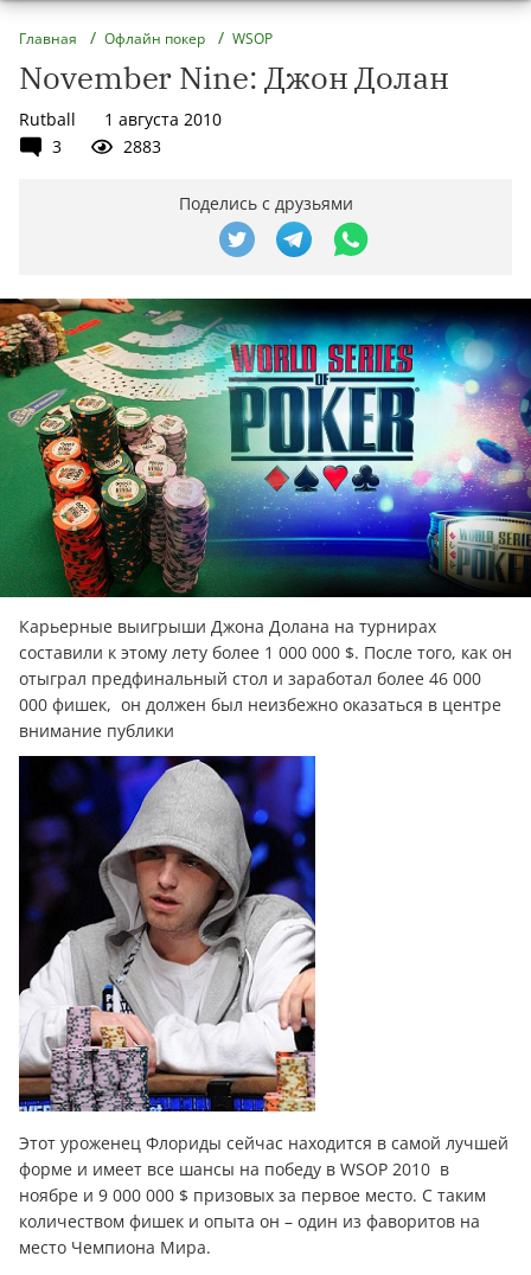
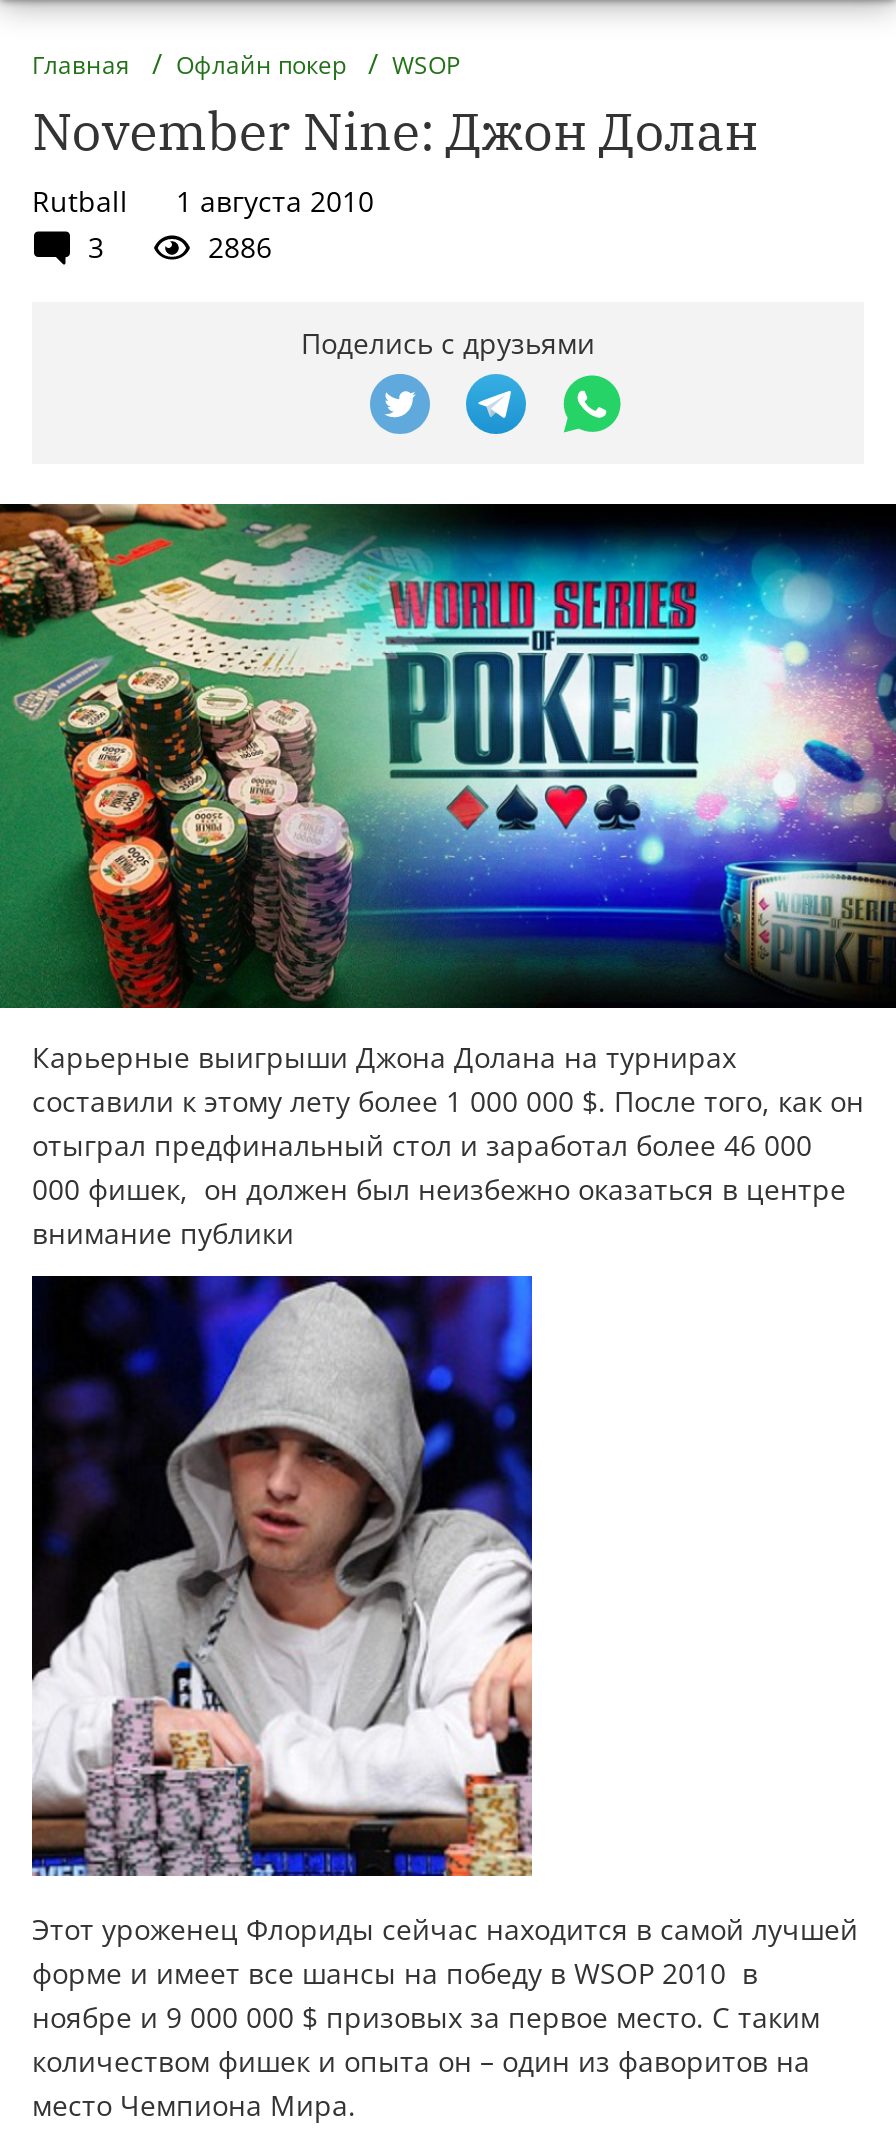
[119,135,161,158] 2883 -> [200,228,272,266] 2886

